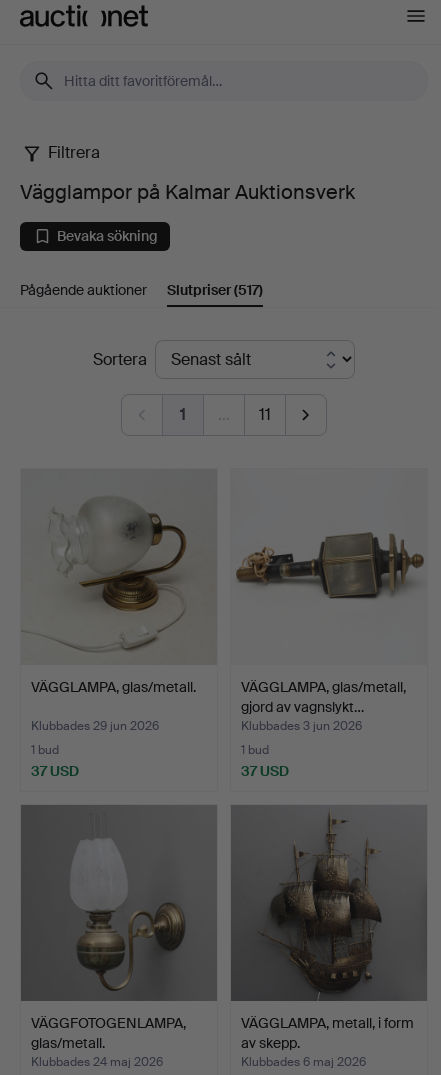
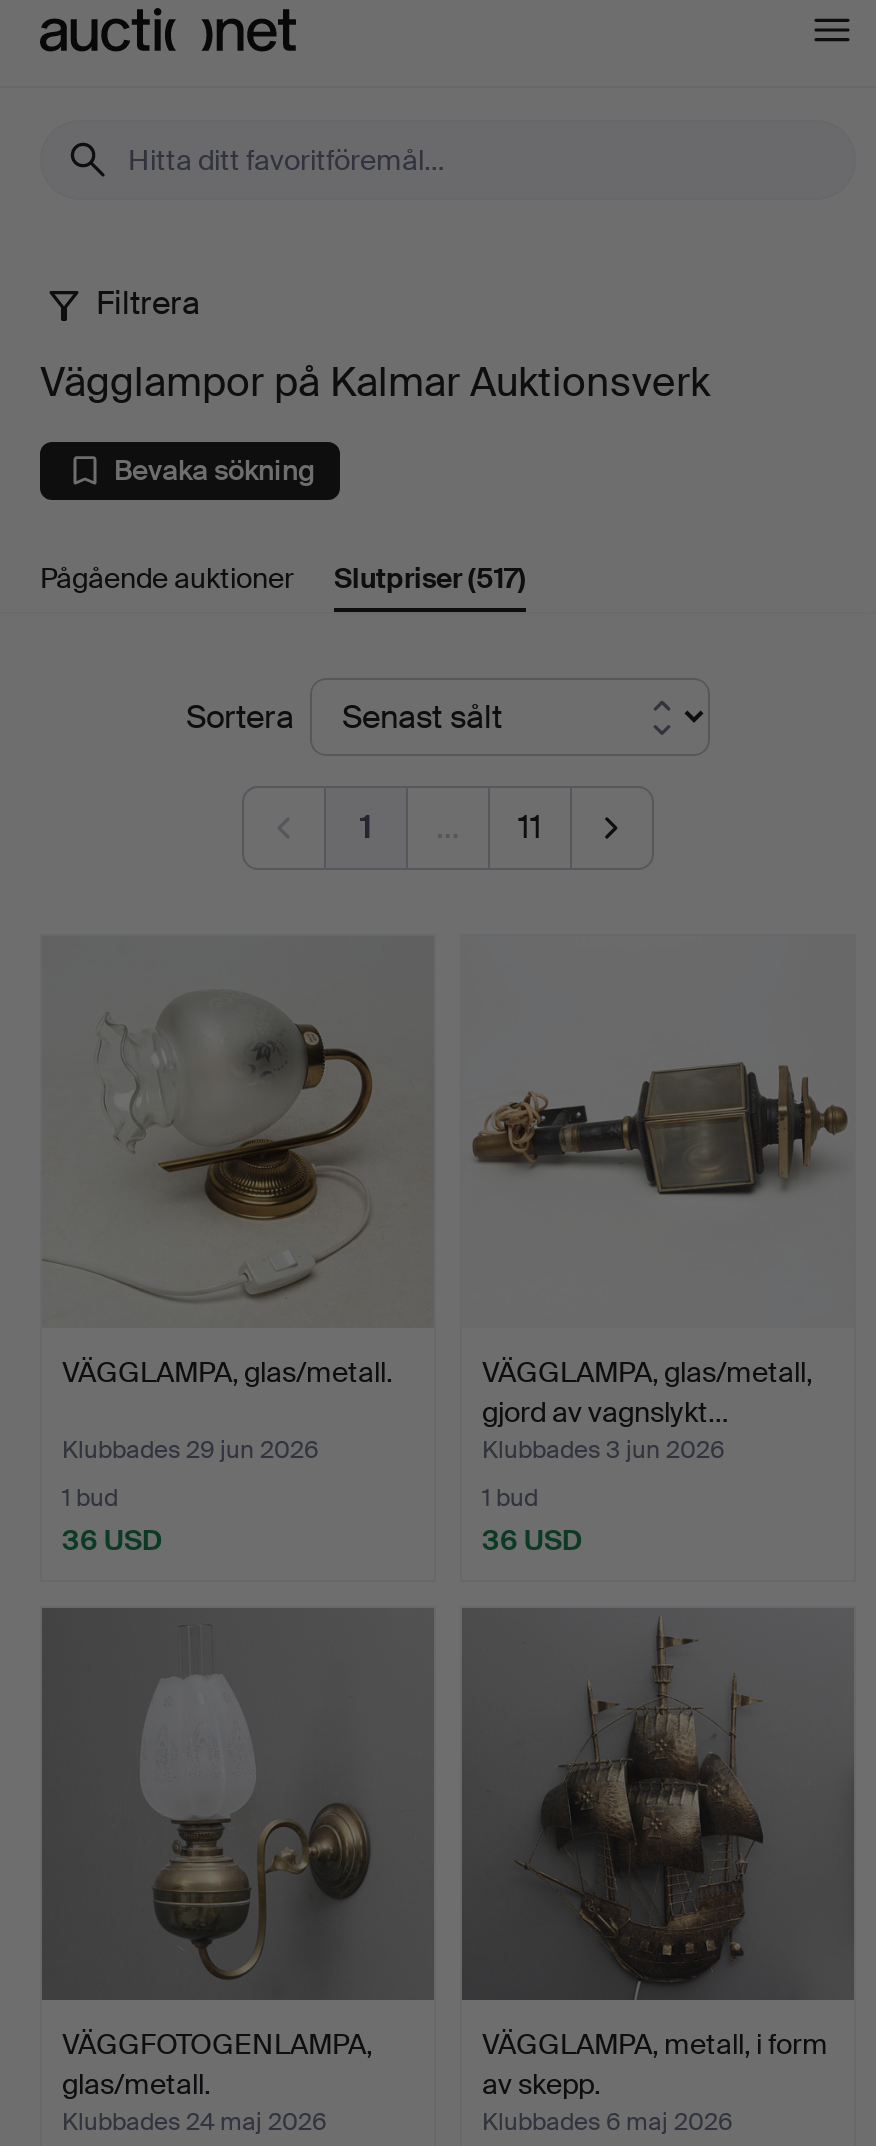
[31,762,79,780] 37 USD -> [62,1521,162,1557] 36 USD
[241,762,289,780] 37 USD -> [482,1521,582,1557] 36 USD

